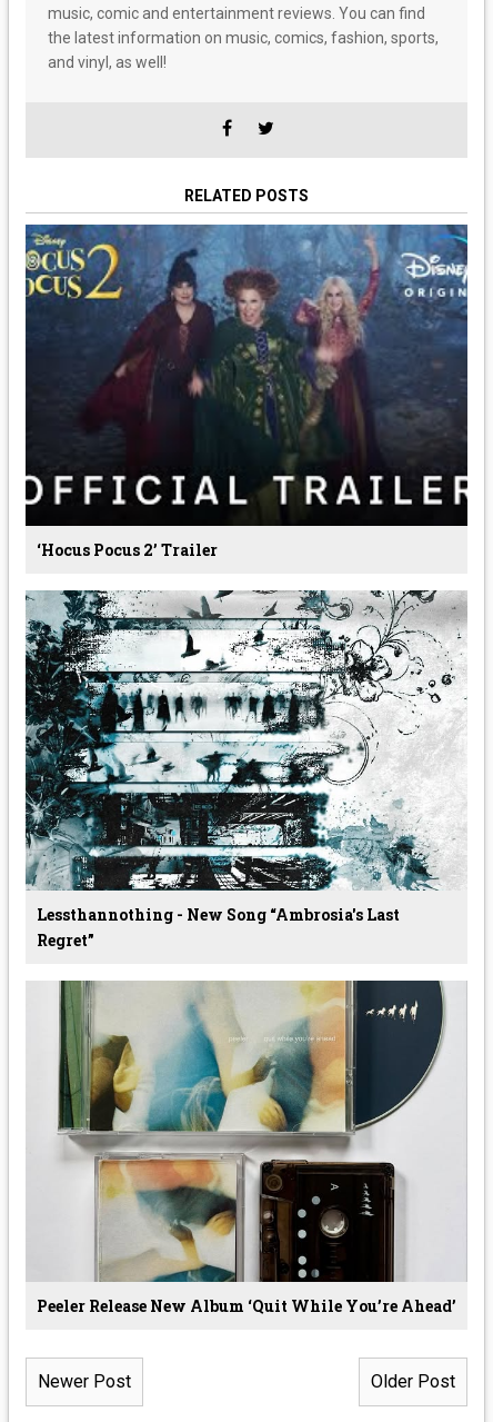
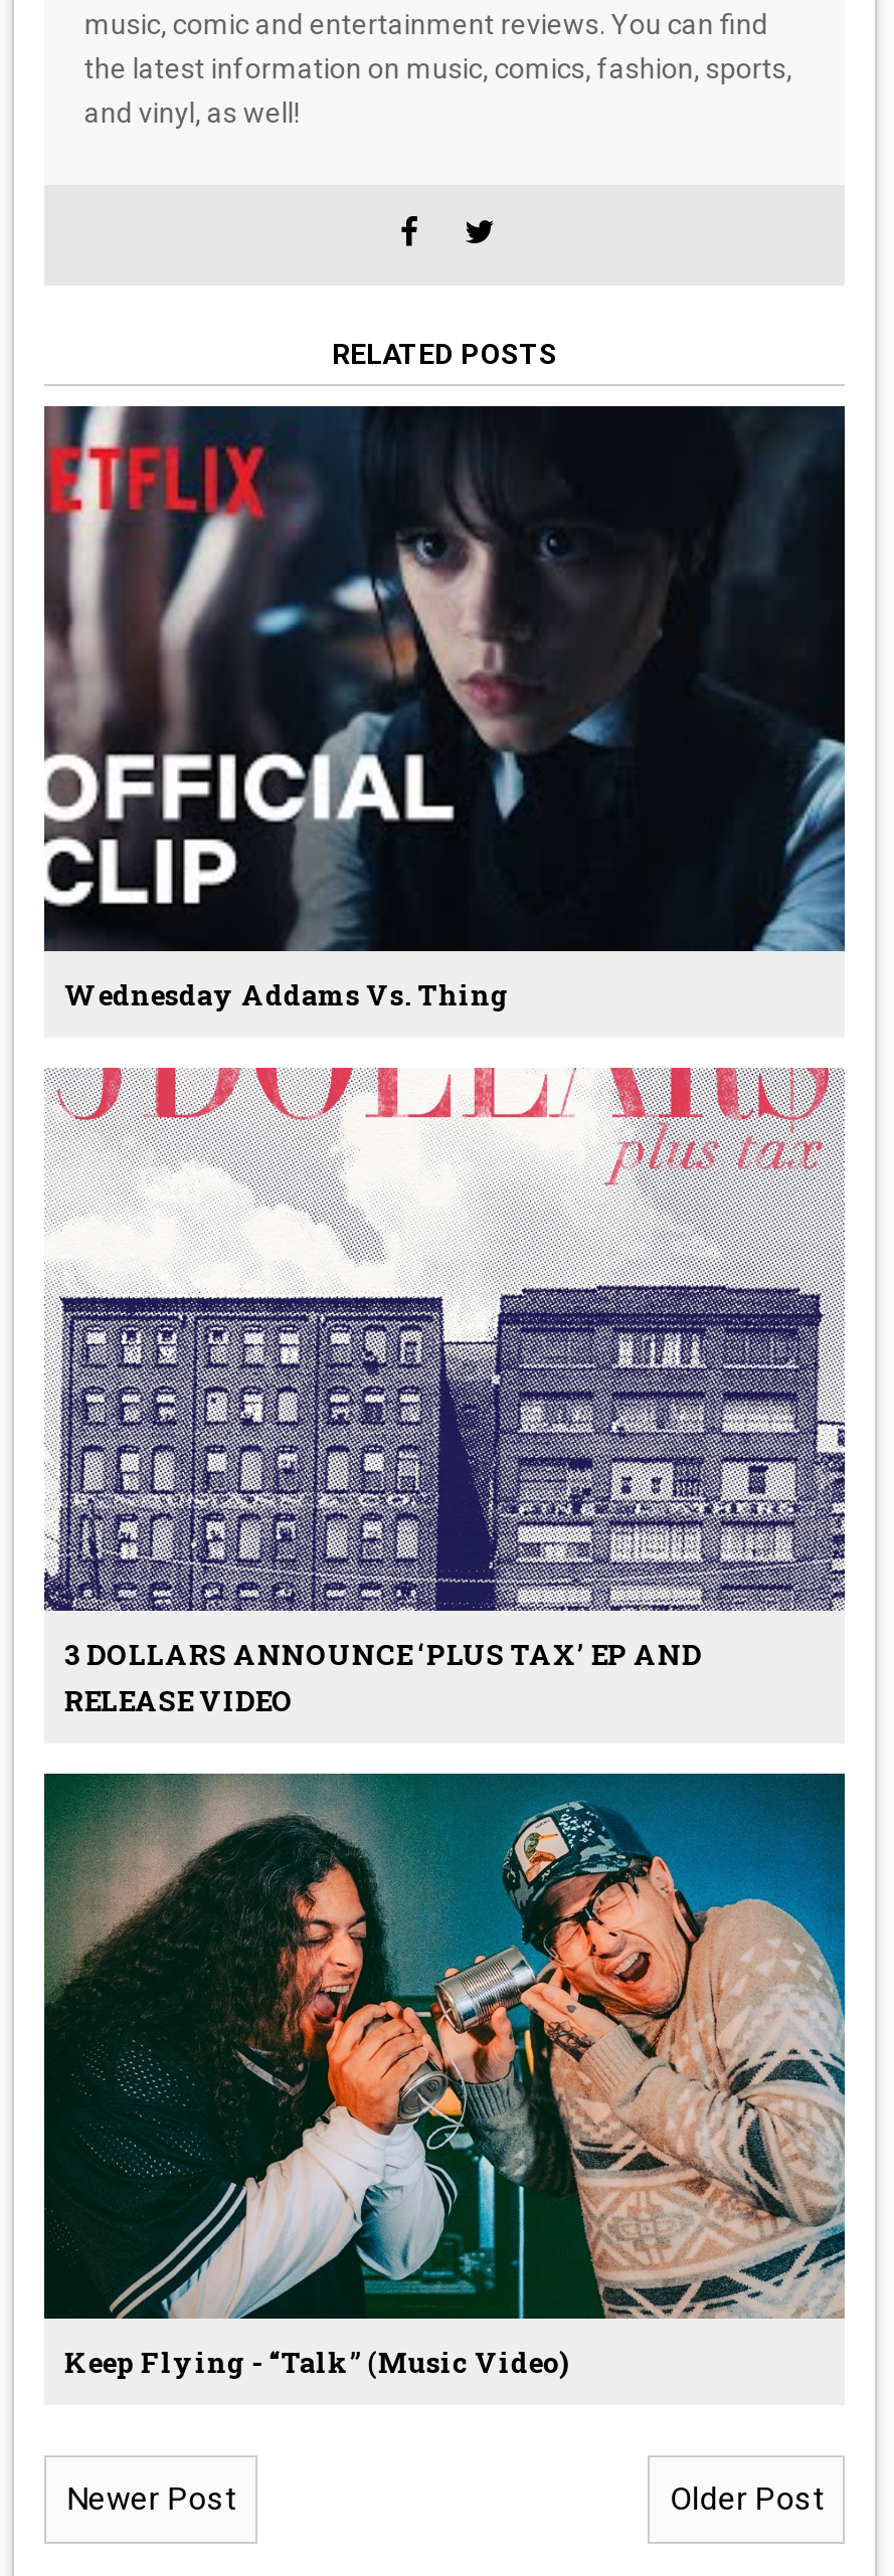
[24,223,469,560] [image] | ‘Hocus Pocus 2’ Trailer -> [44,404,847,1013] [image] | Wednesday Addams Vs. Thing
[24,589,467,951] [image] | Lessthannothing - New Song “Ambrosia's Last | Regret” -> [44,1066,847,1720] [image] | 3 DOLLARS ANNOUNCE ‘PLUS TAX’ EP AND | RELEASE VIDEO
[26,980,467,1317] [image] | Peeler Release New Album ‘Quit While You’re Ahead’ -> [42,1772,847,2382] [image] | Keep Flying - “Talk” (Music Video)

